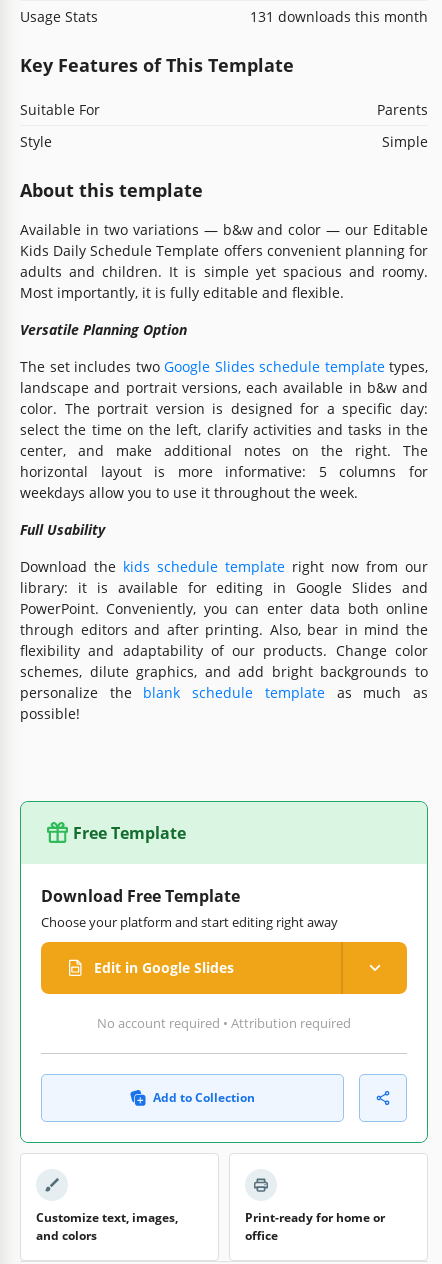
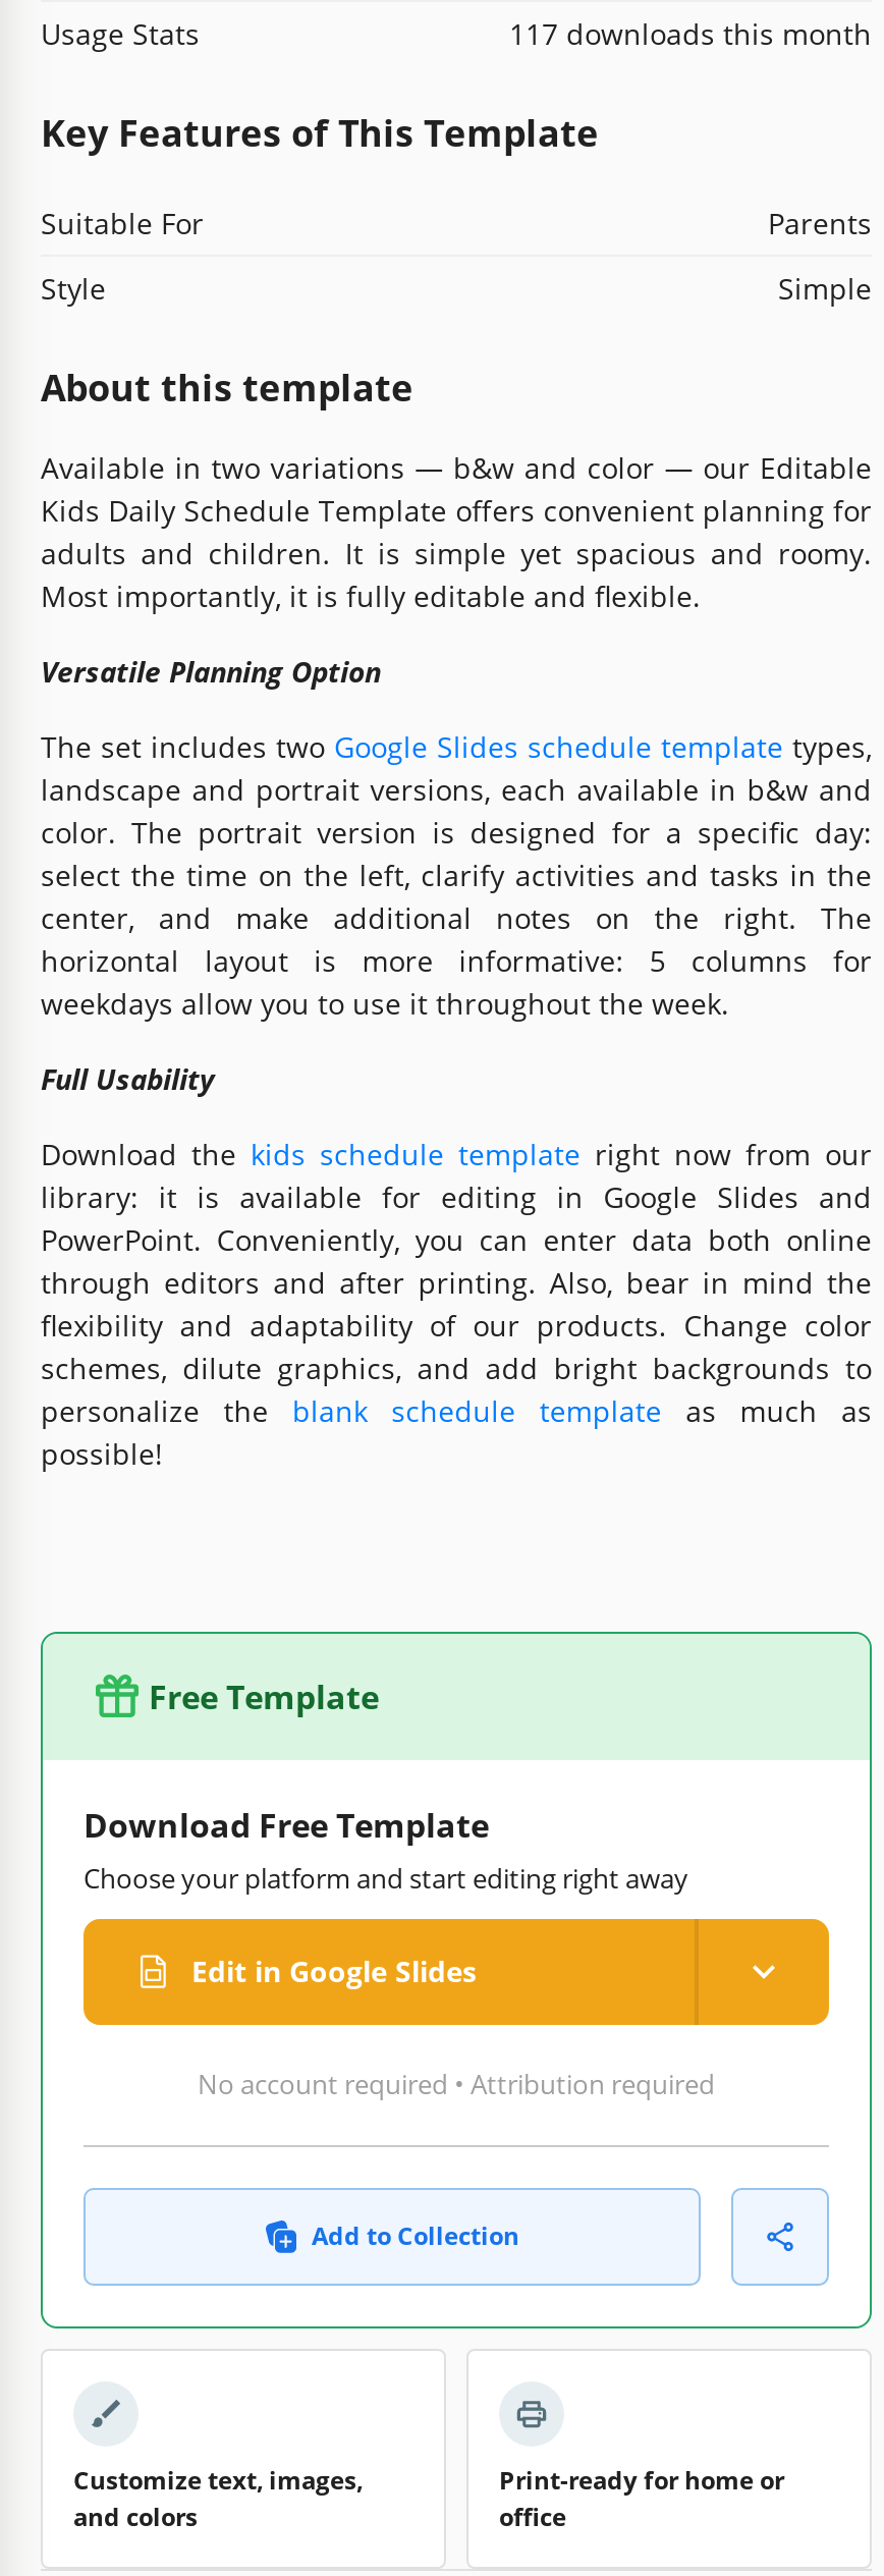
[250,7,428,26] 131 downloads this month -> [509,13,872,52] 117 downloads this month

